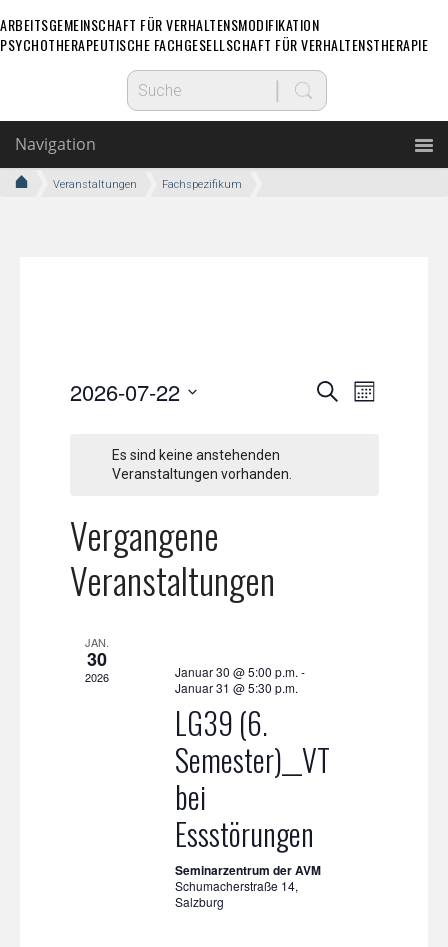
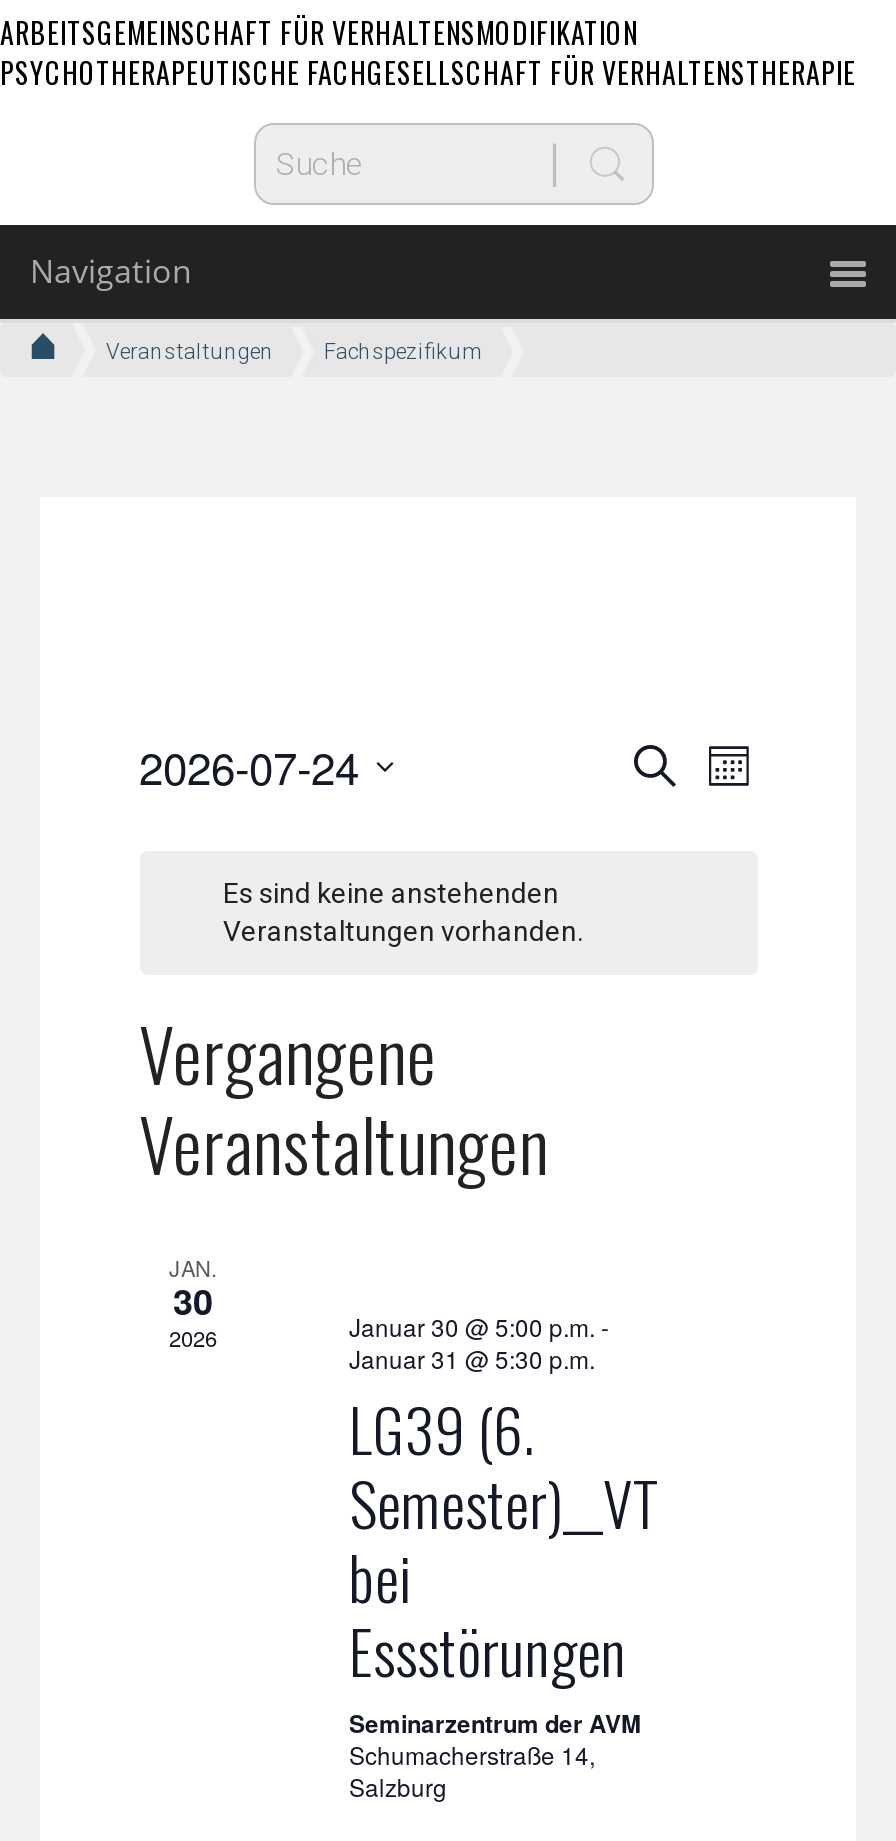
[69,376,179,407] 2026-07-22 -> [139,735,359,797] 2026-07-24

